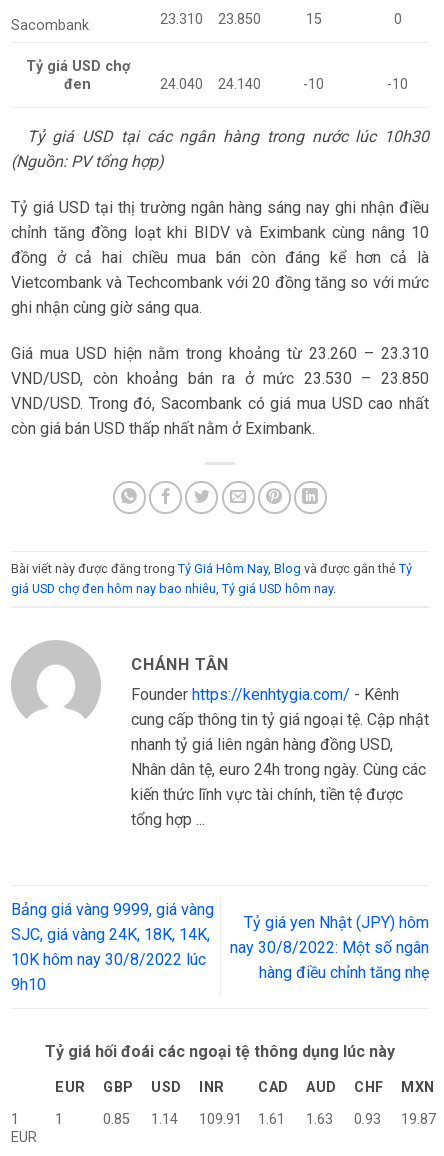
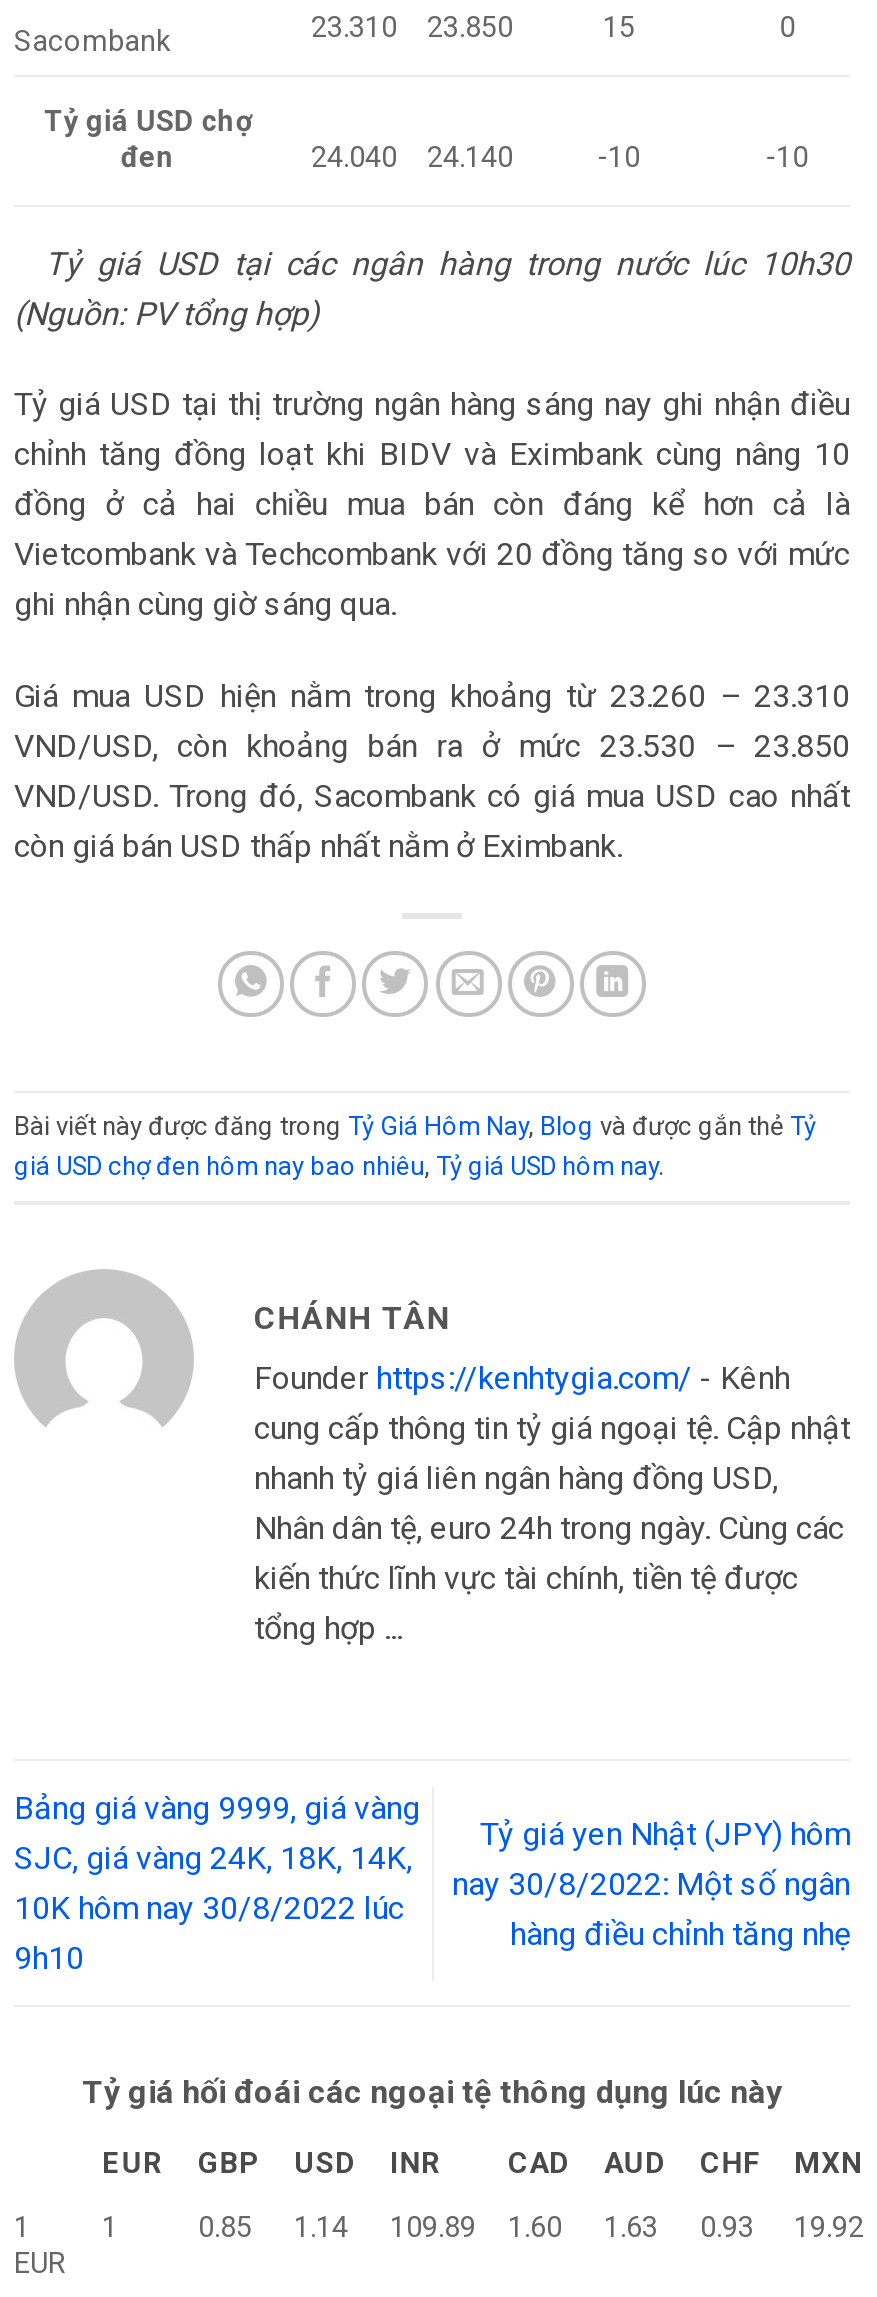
[199,1111,242,1128] 109.91 -> [390,2211,476,2245] 109.89
[258,1111,285,1128] 1.61 -> [508,2211,562,2245] 1.60
[401,1111,436,1128] 19.87 -> [794,2211,864,2245] 19.92

